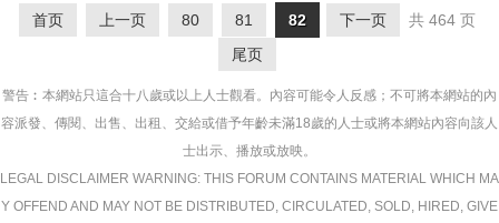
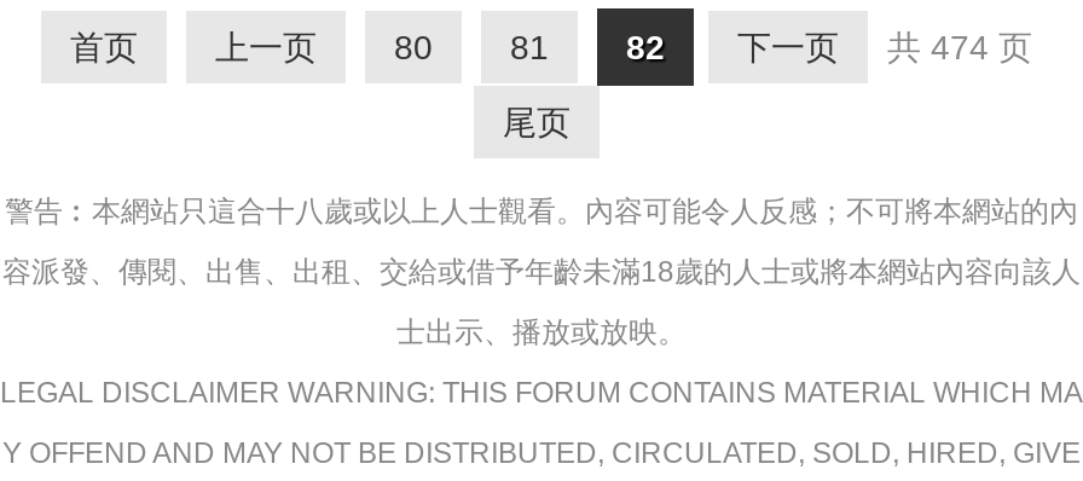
[32,11,480,29] 首页 上一页 80 81 82 下一页 共 464 页 -> [70,28,1042,66] 首页 上一页 80 81 82 下一页 共 474 页

